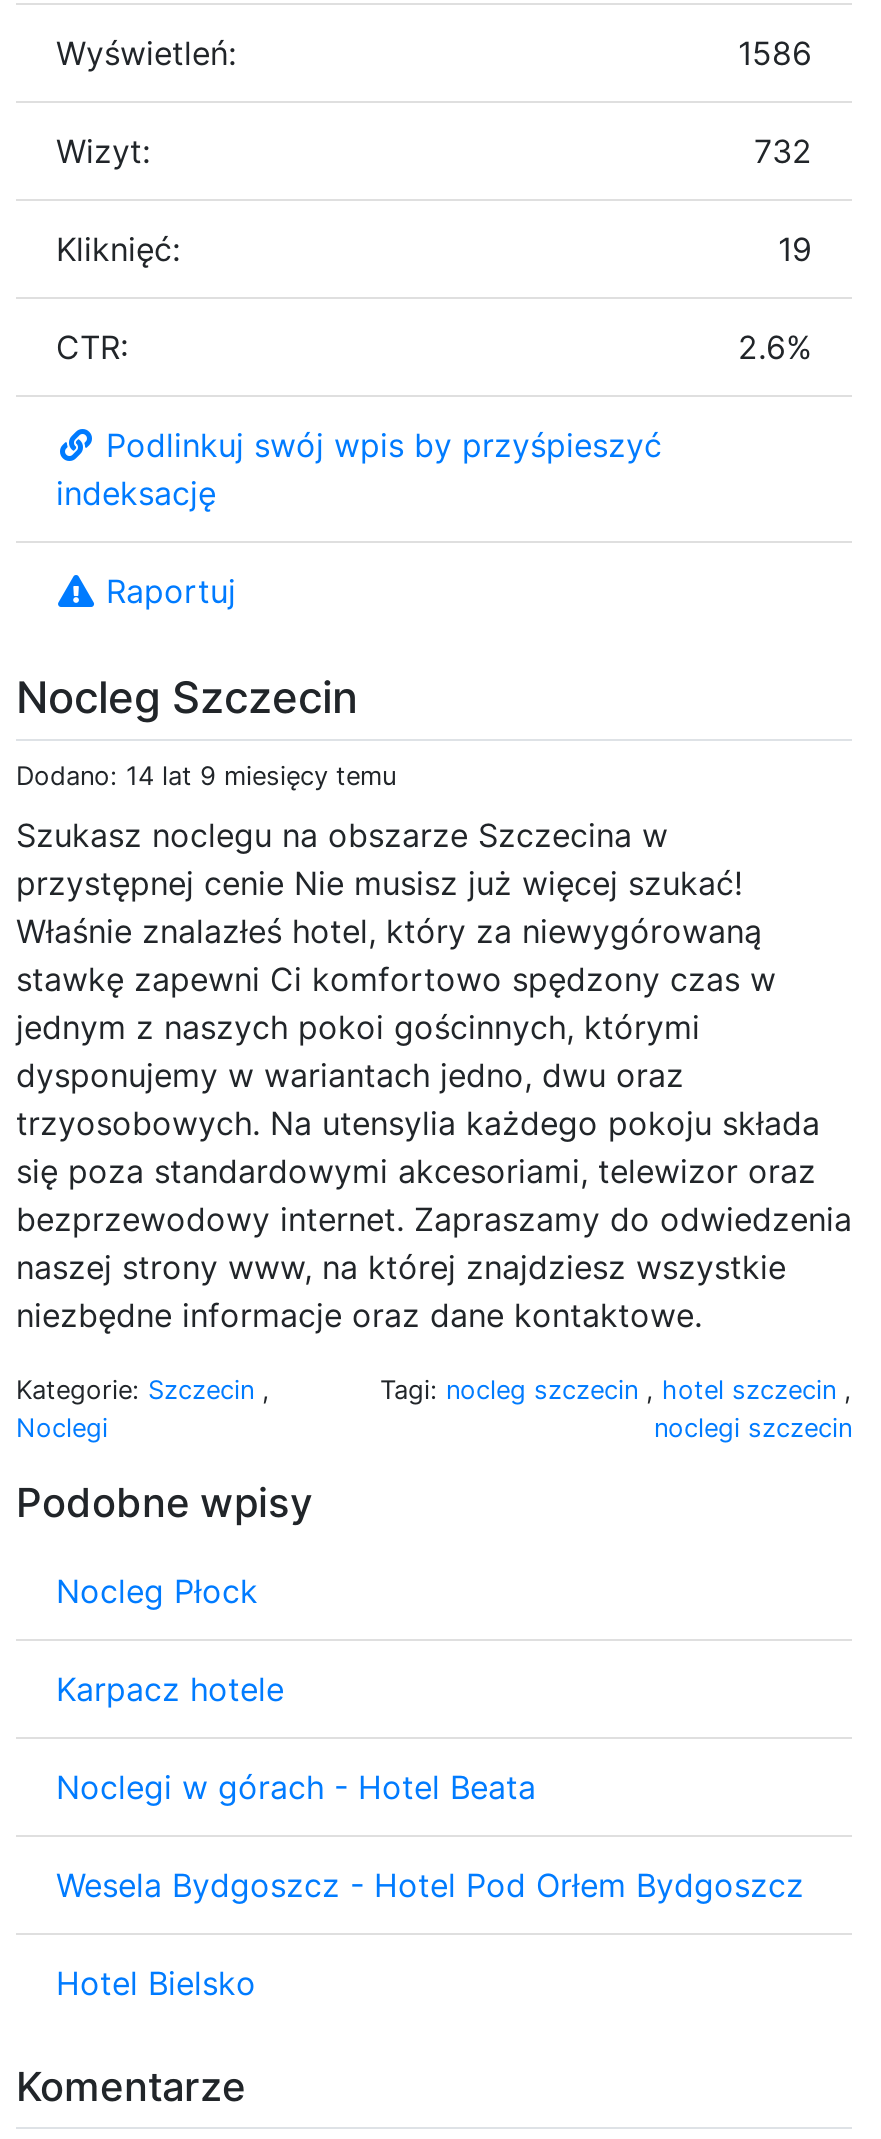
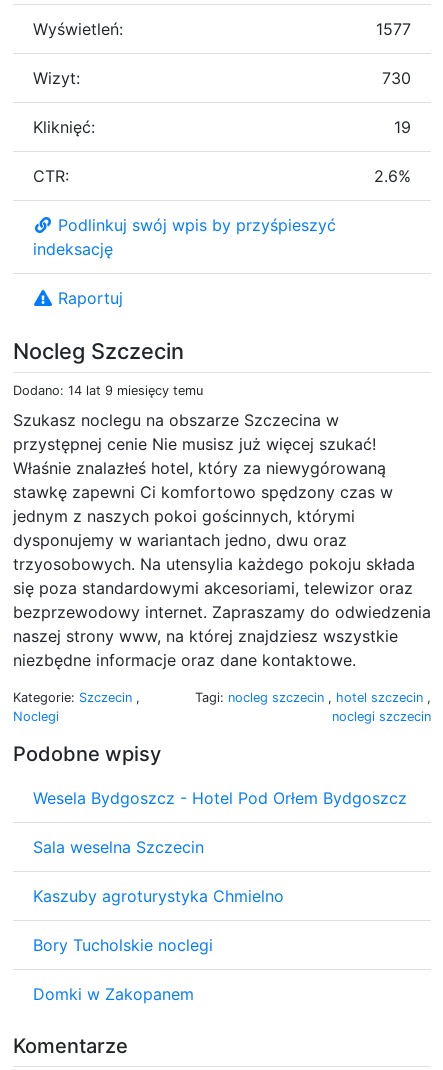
[738,32,812,72] 1586 -> [376,19,411,39] 1577
[754,130,812,170] 732 -> [382,68,411,88] 730
[56,1570,536,1806] Nocleg Płock | Karpacz hotele | Noclegi w górach - Hotel Beata -> none
moved [56,1864,804,1904] -> [33,788,407,808]: Wesela Bydgoszcz - Hotel Pod Orłem Bydgoszcz
[56,1962,256,2002] Hotel Bielsko -> [33,837,284,1004] Sala weselna Szczecin | Kaszuby agroturystyka Chmielno | Bory Tucholskie noclegi | Domki w Zakopanem

